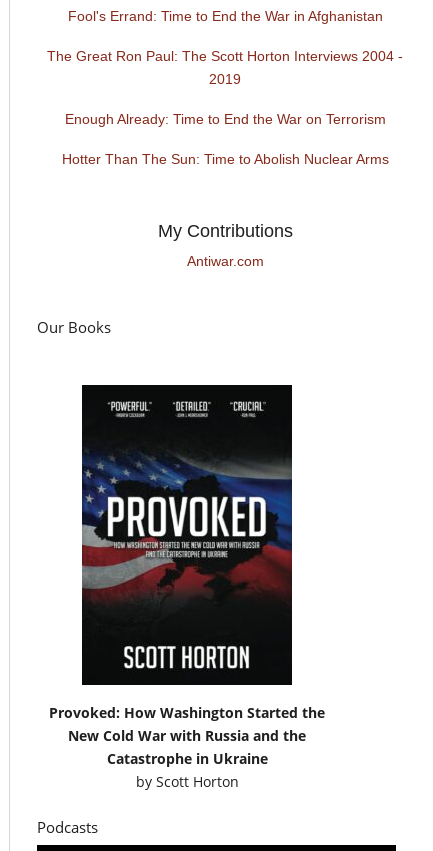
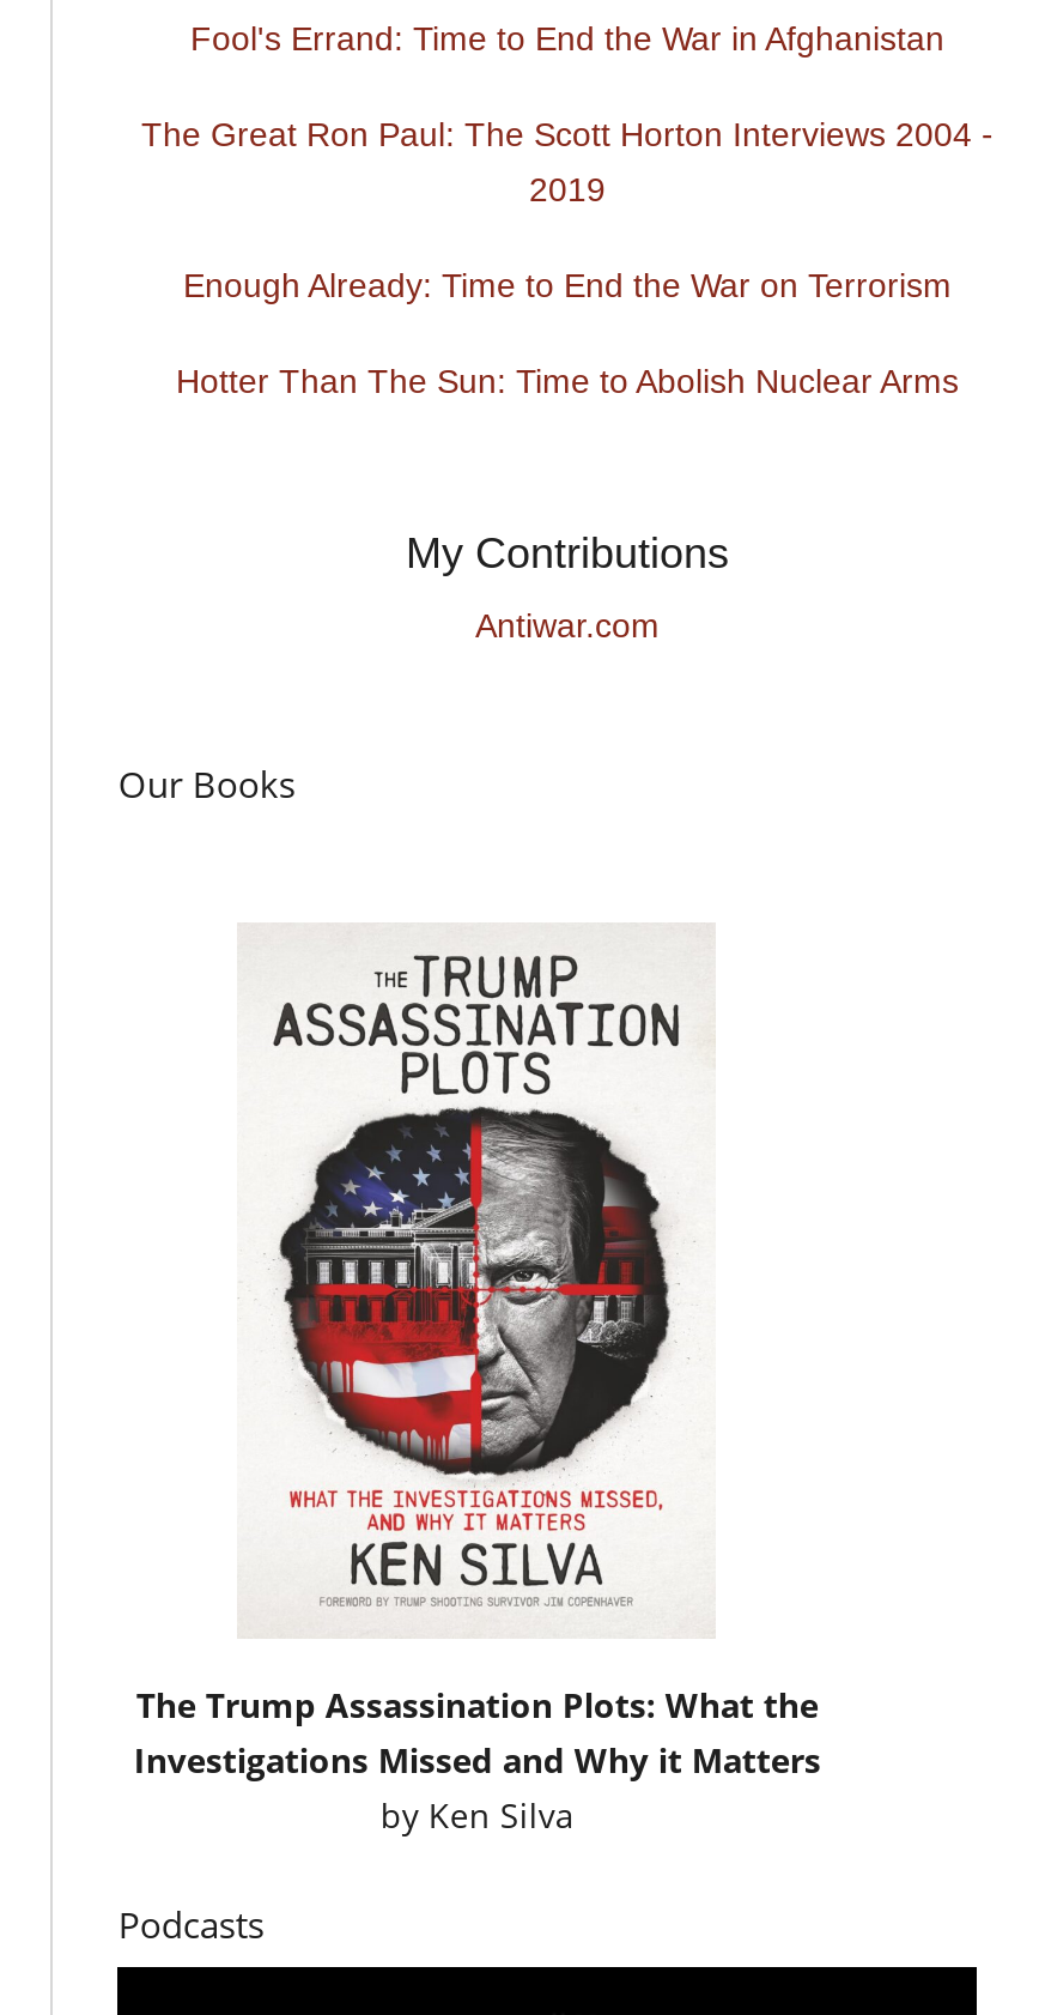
[49,384,325,790] [image] | Provoked: How Washington Started the | New Cold War with Russia and the | Catastrophe in Ukraine | by Scott Horton -> [134,922,821,1838] [image] | The Trump Assassination Plots: What the | Investigations Missed and Why it Matters | by Ken Silva

